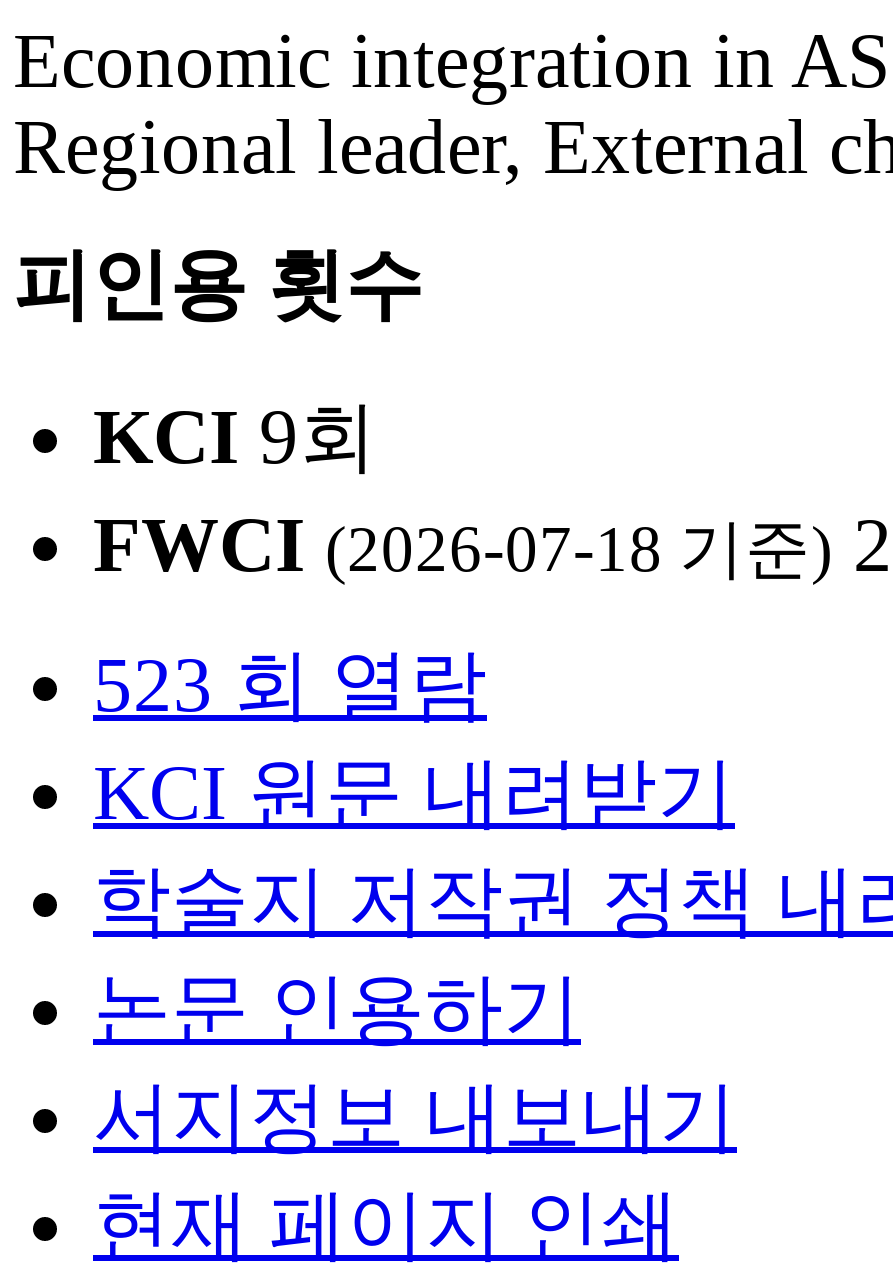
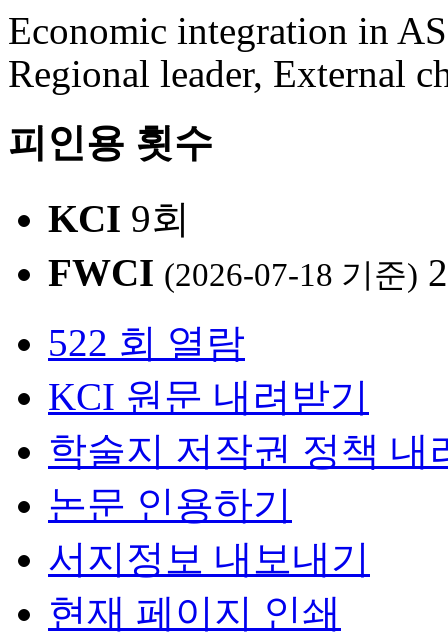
[93,640,487,726] 523 회 열람 -> [48,321,245,364] 522 회 열람

